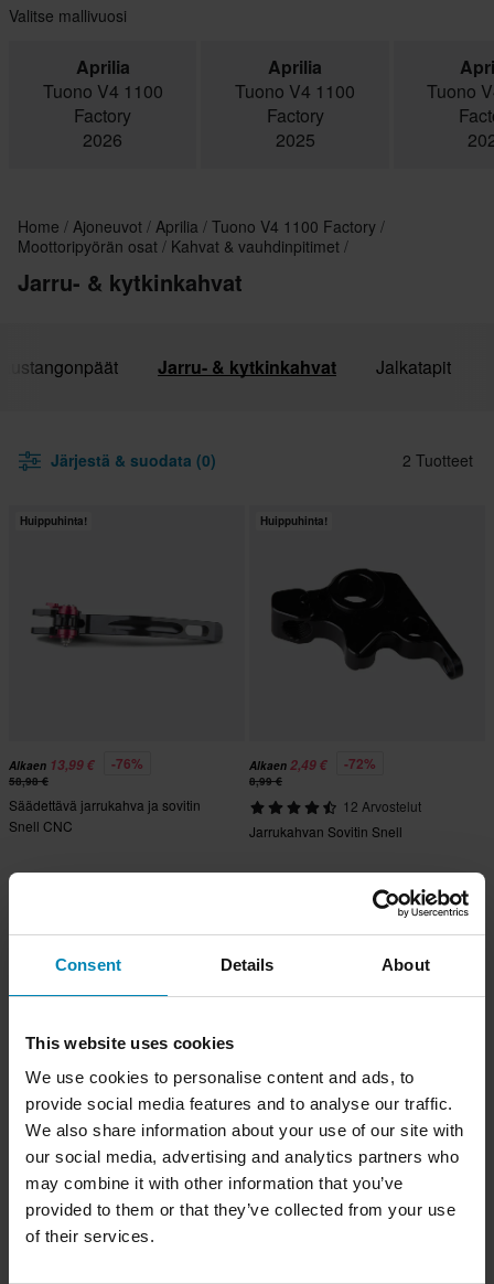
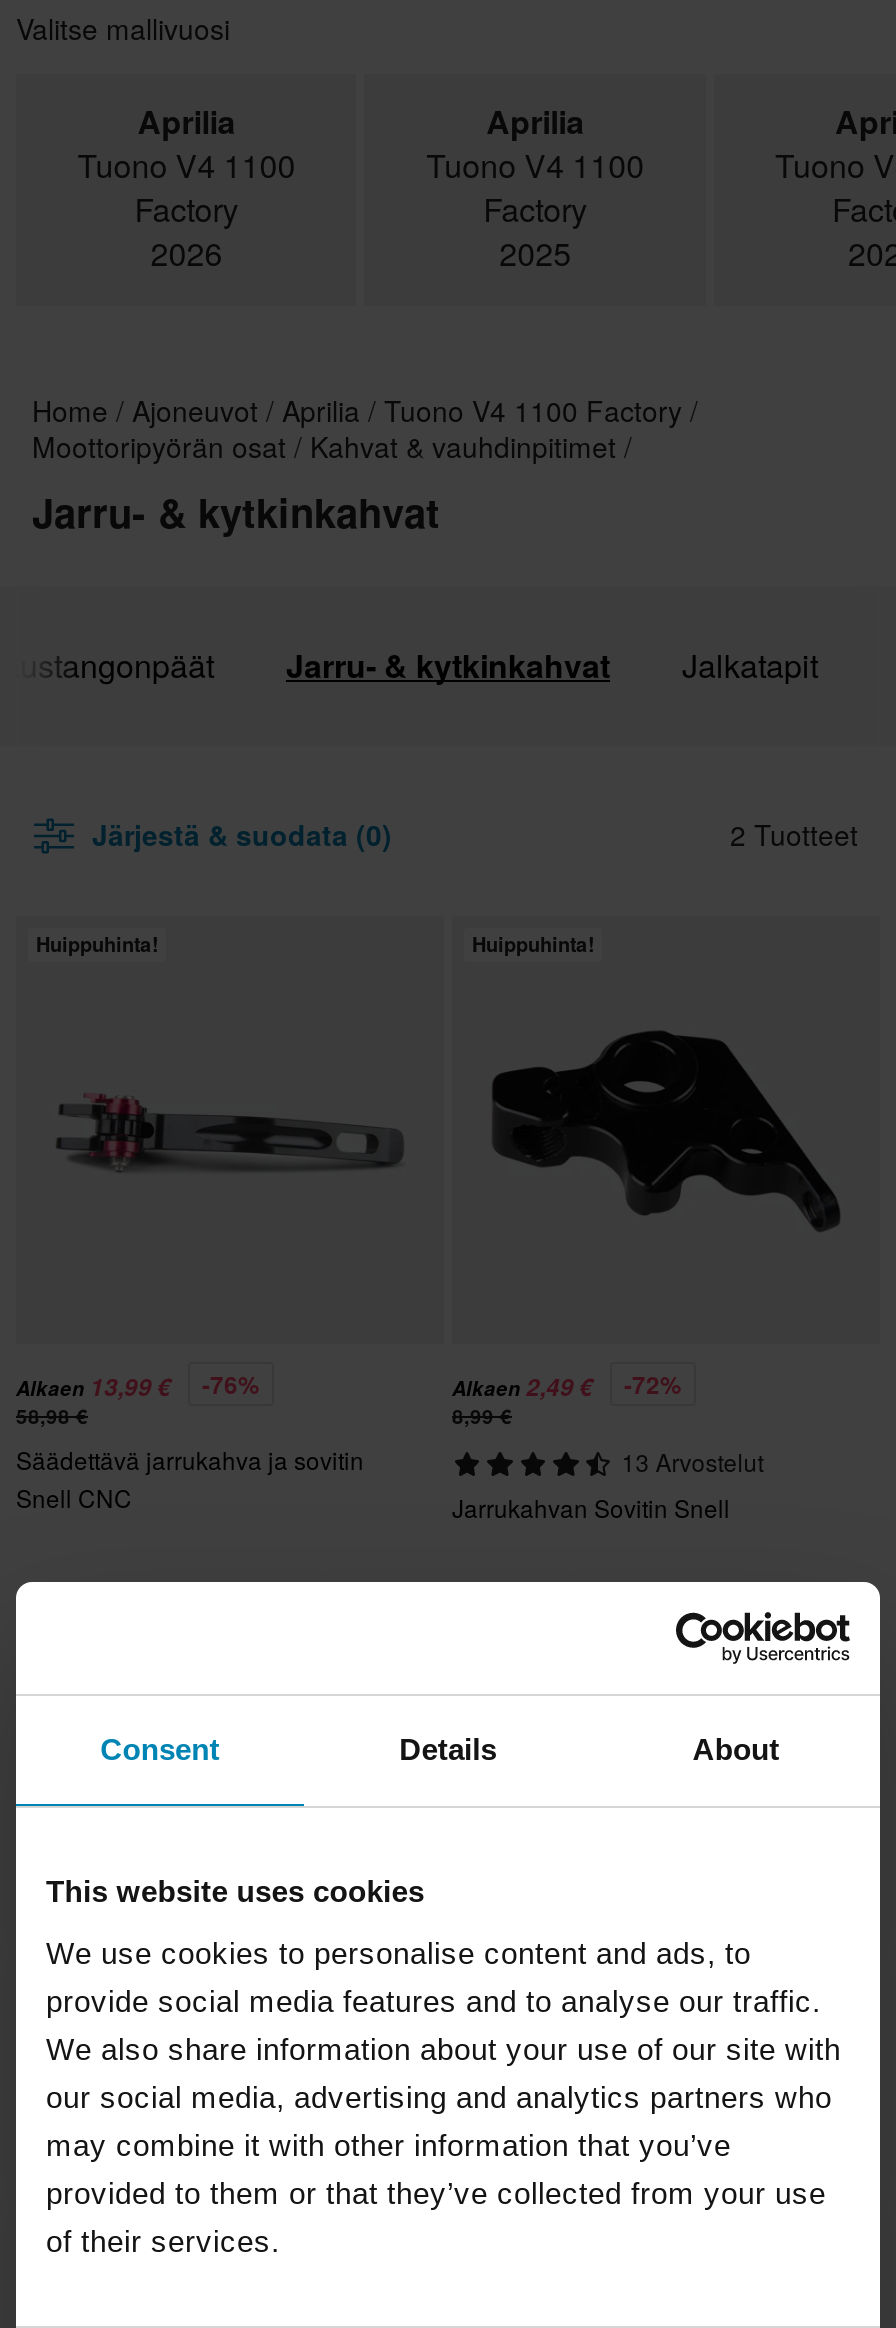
[343,796,421,815] 12 Arvostelut -> [622,1444,764,1478] 13 Arvostelut

